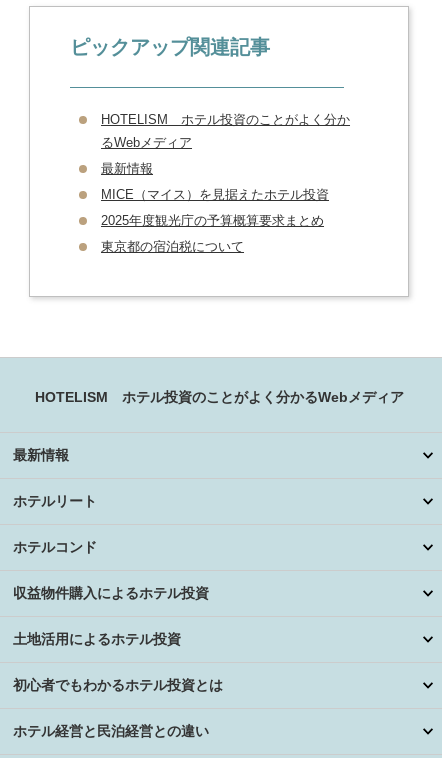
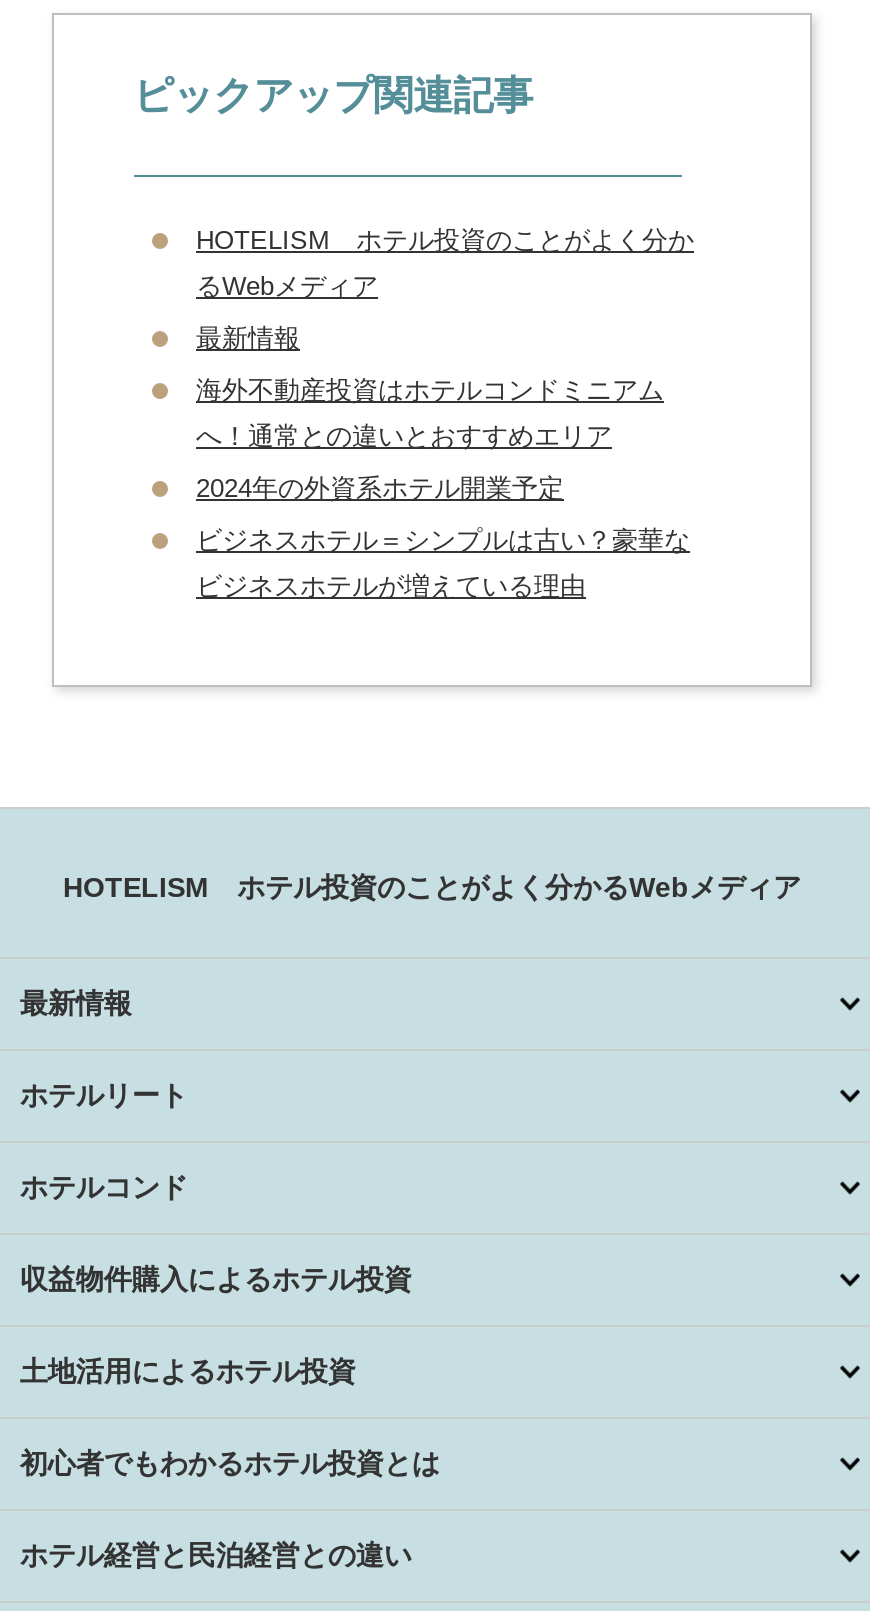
[101,187,329,254] MICE（マイス）を見据えたホテル投資 | 2025年度観光庁の予算概算要求まとめ | 東京都の宿泊税について -> [196,375,690,601] 海外不動産投資はホテルコンドミニアム | へ！通常との違いとおすすめエリア | 2024年の外資系ホテル開業予定 | ビジネスホテル＝シンプルは古い？豪華な | ビジネスホテルが増えている理由

